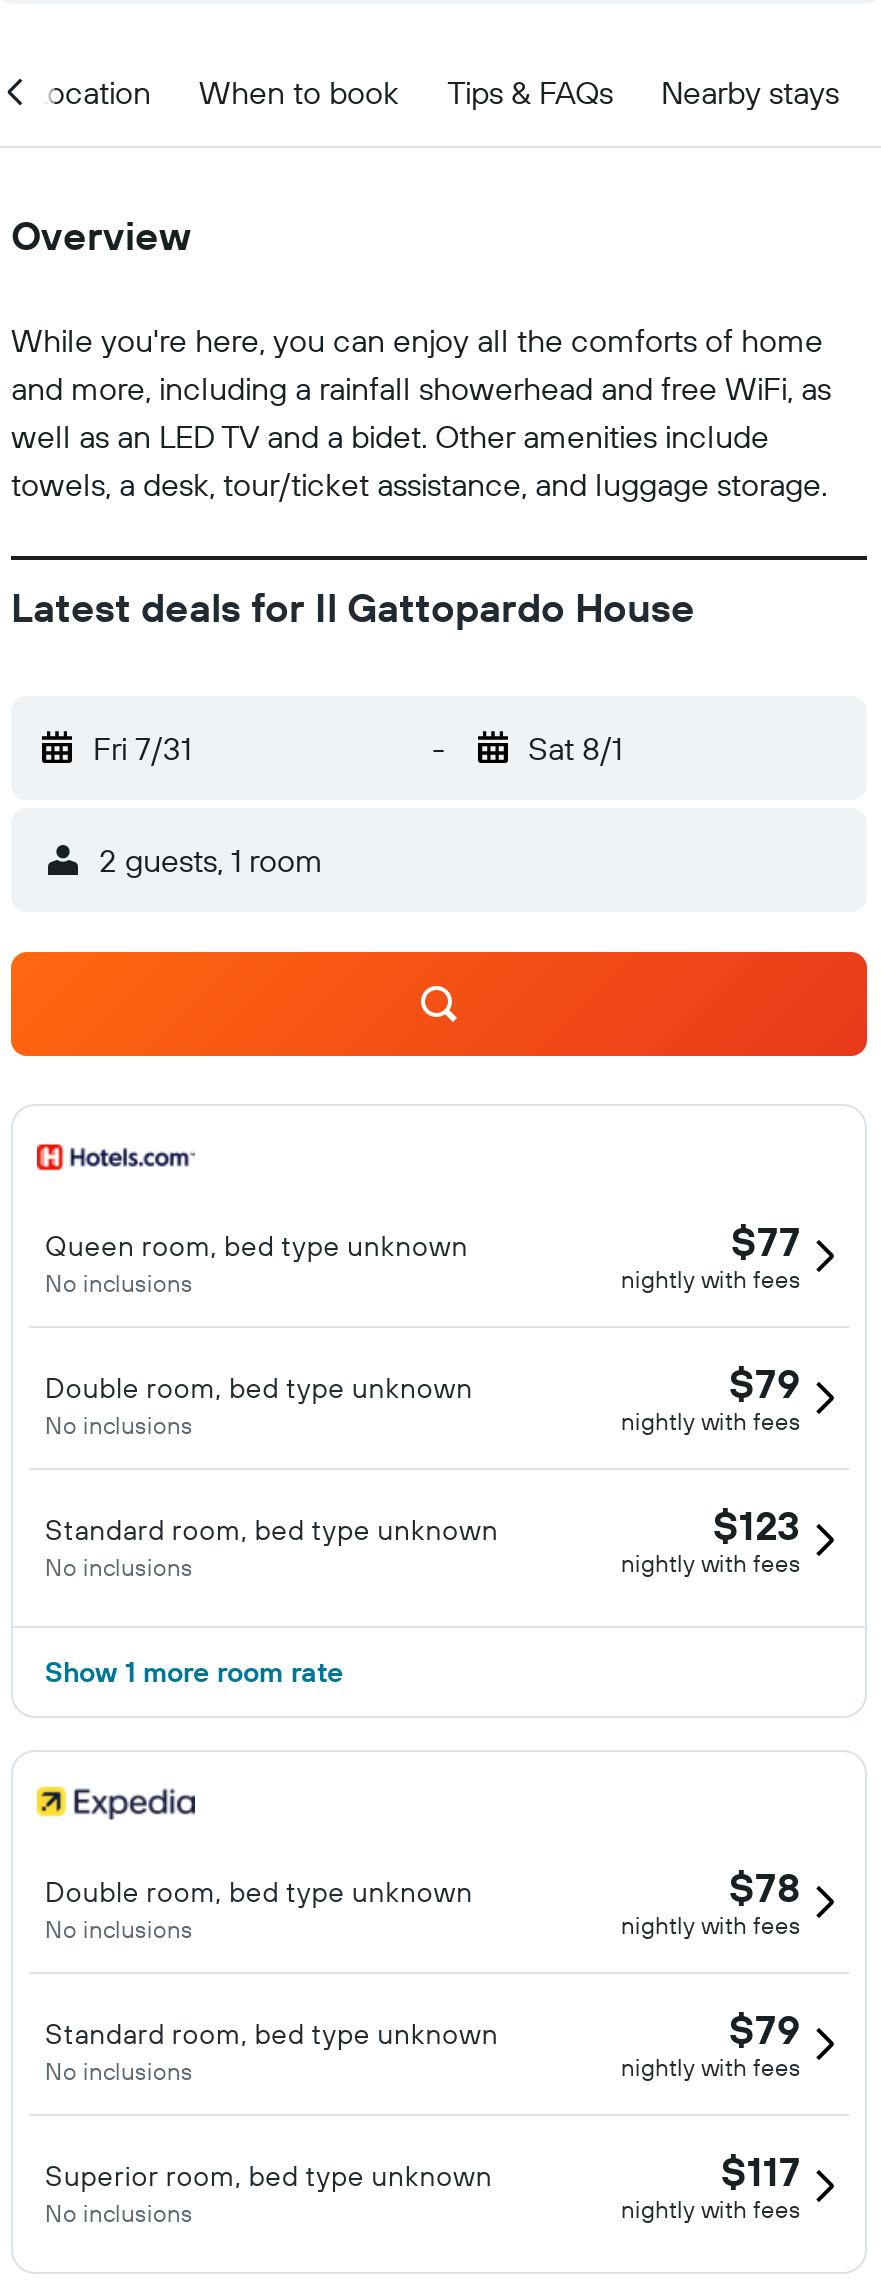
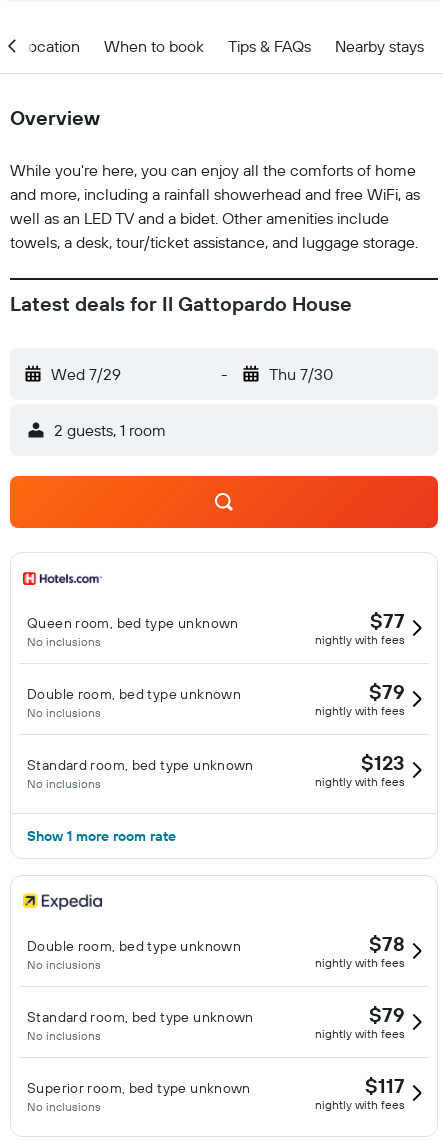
[93,728,191,768] Fri 7/31 -> [51,364,121,384] Wed 7/29
[528,728,622,768] Sat 8/1 -> [268,364,332,384] Thu 7/30

